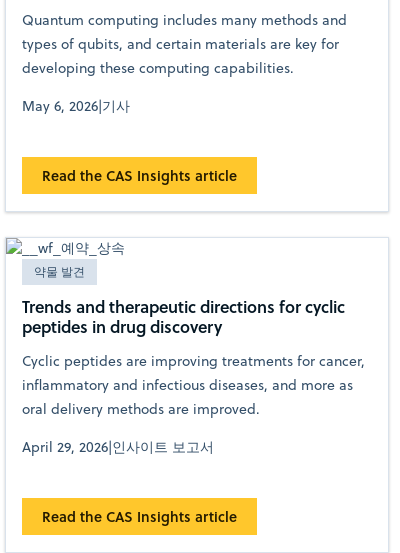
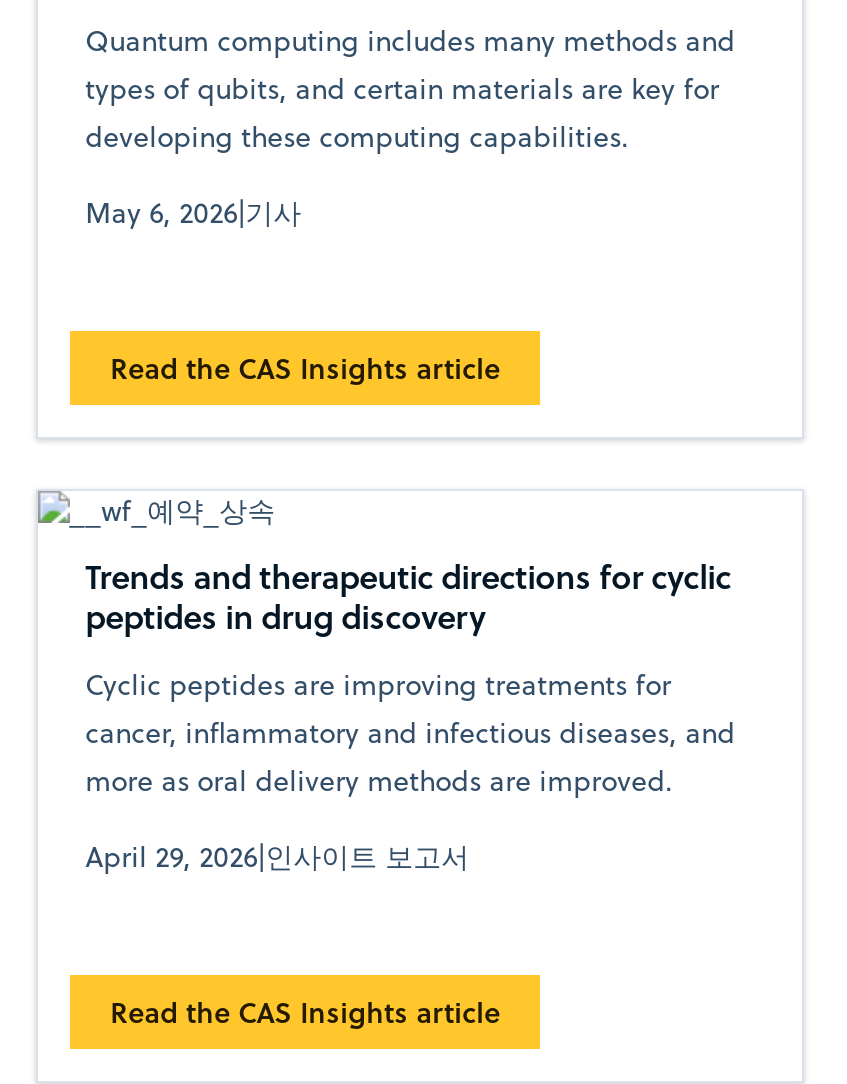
[34,263,85,280] 약물 발견 -> none

